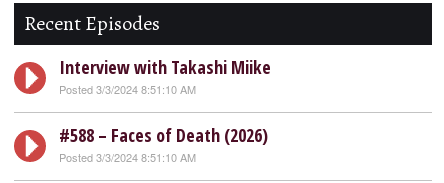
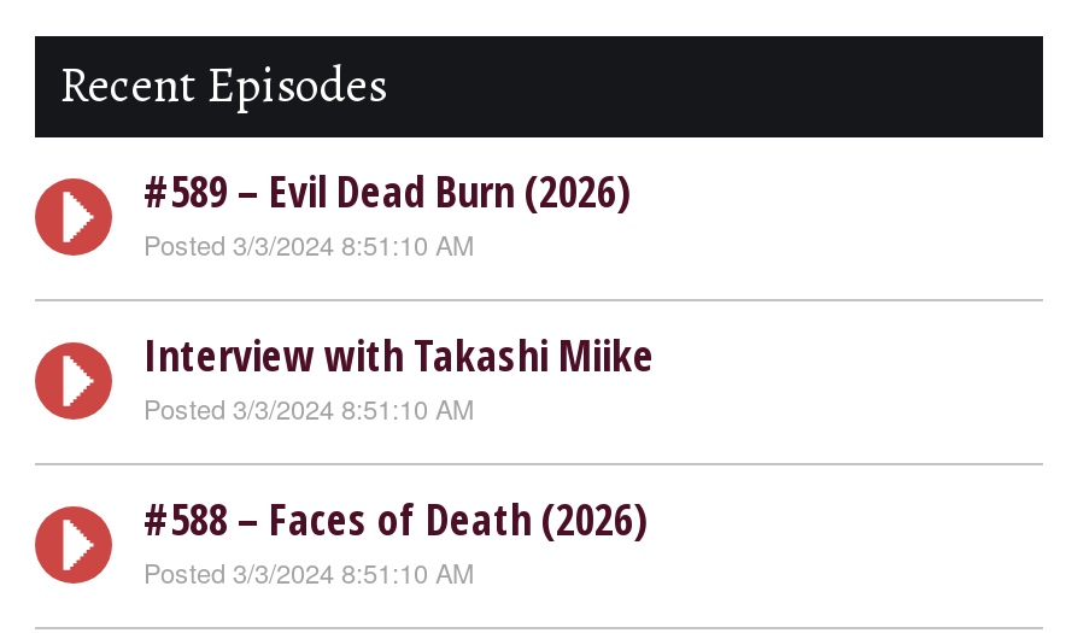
none -> [143,162,631,263] #589 – Evil Dead Burn (2026) | Posted 3/3/2024 8:51:10 AM

